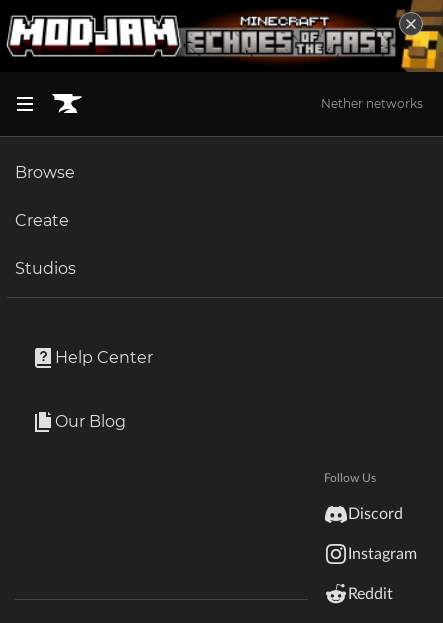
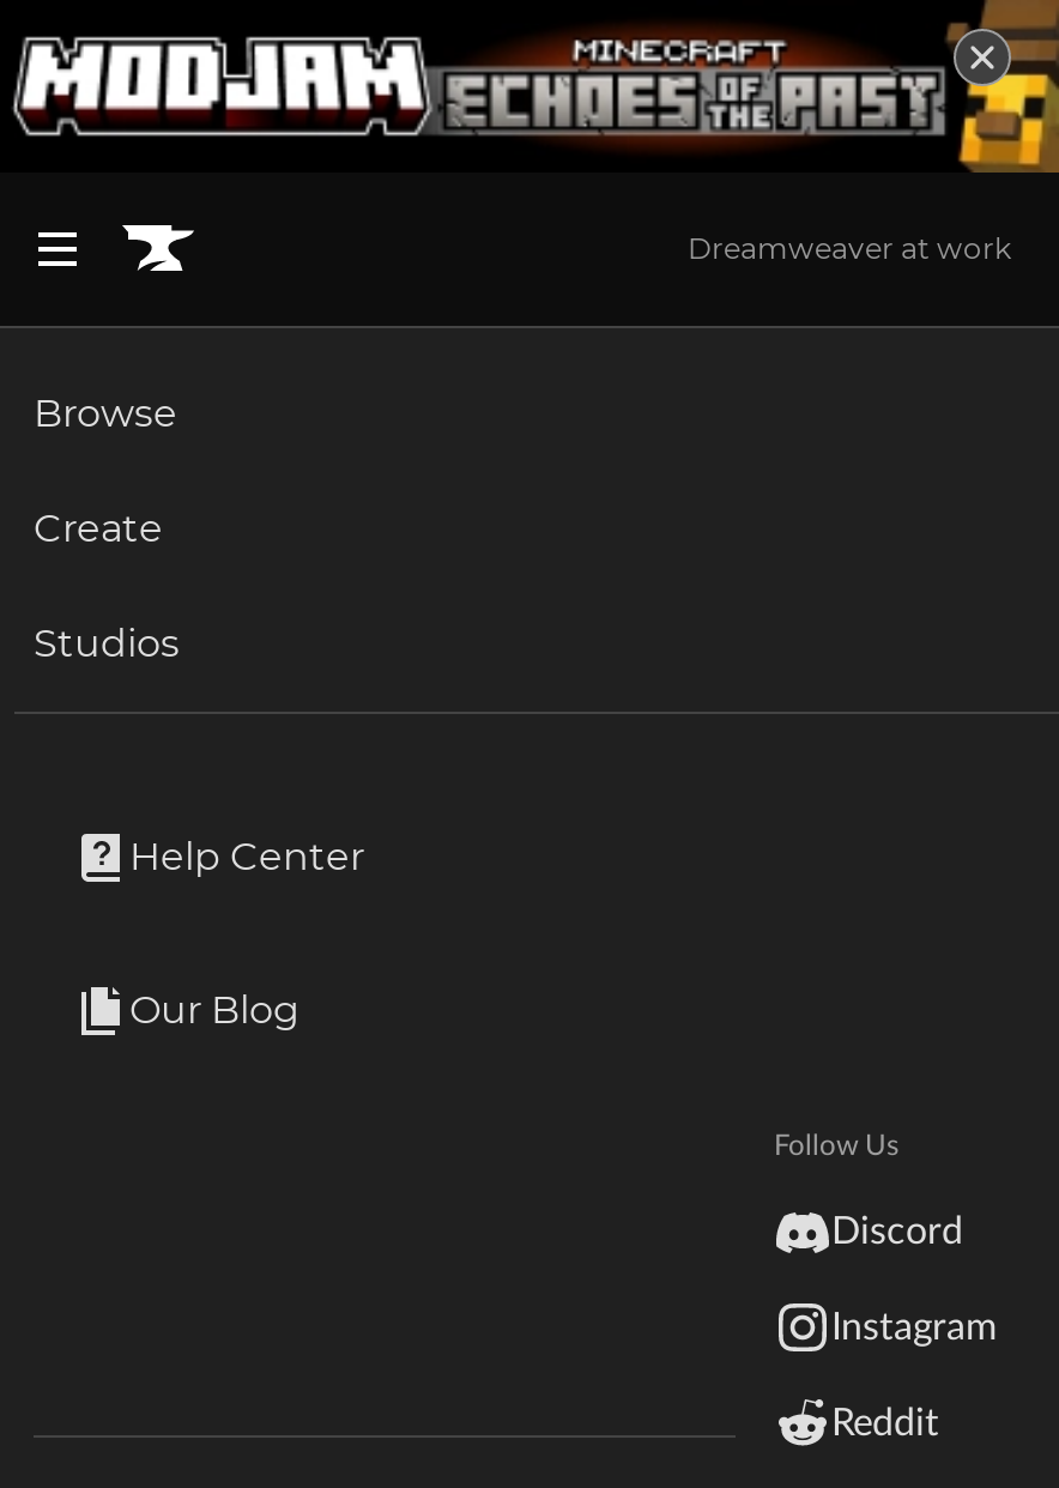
[321,96,423,111] Nether networks -> [688,229,1011,265] Dreamweaver at work

